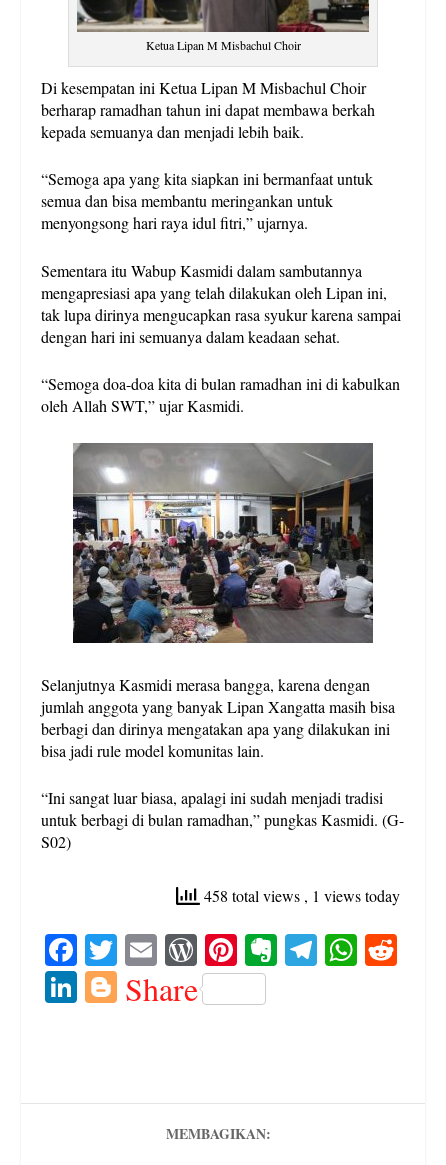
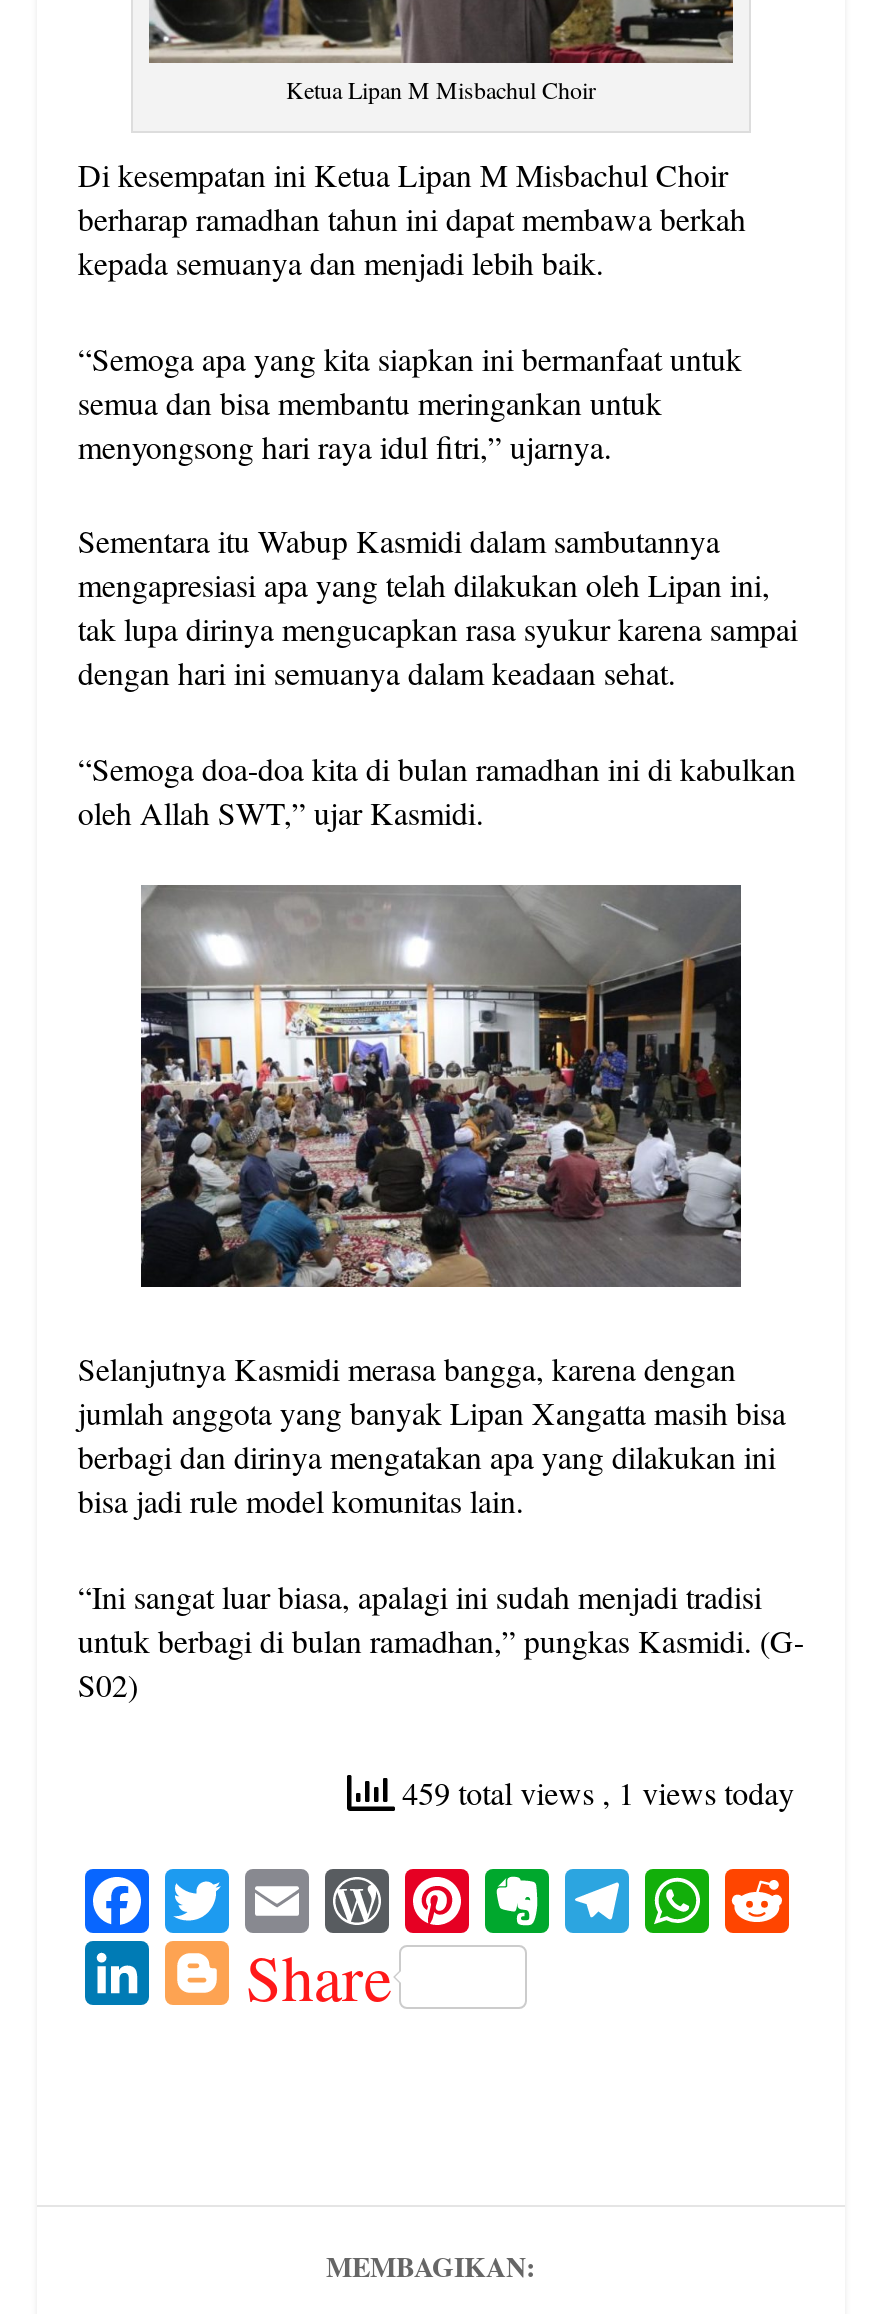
[200,885,400,906] 458 total views, 1 views today -> [394,1770,794,1812] 459 total views, 1 views today

